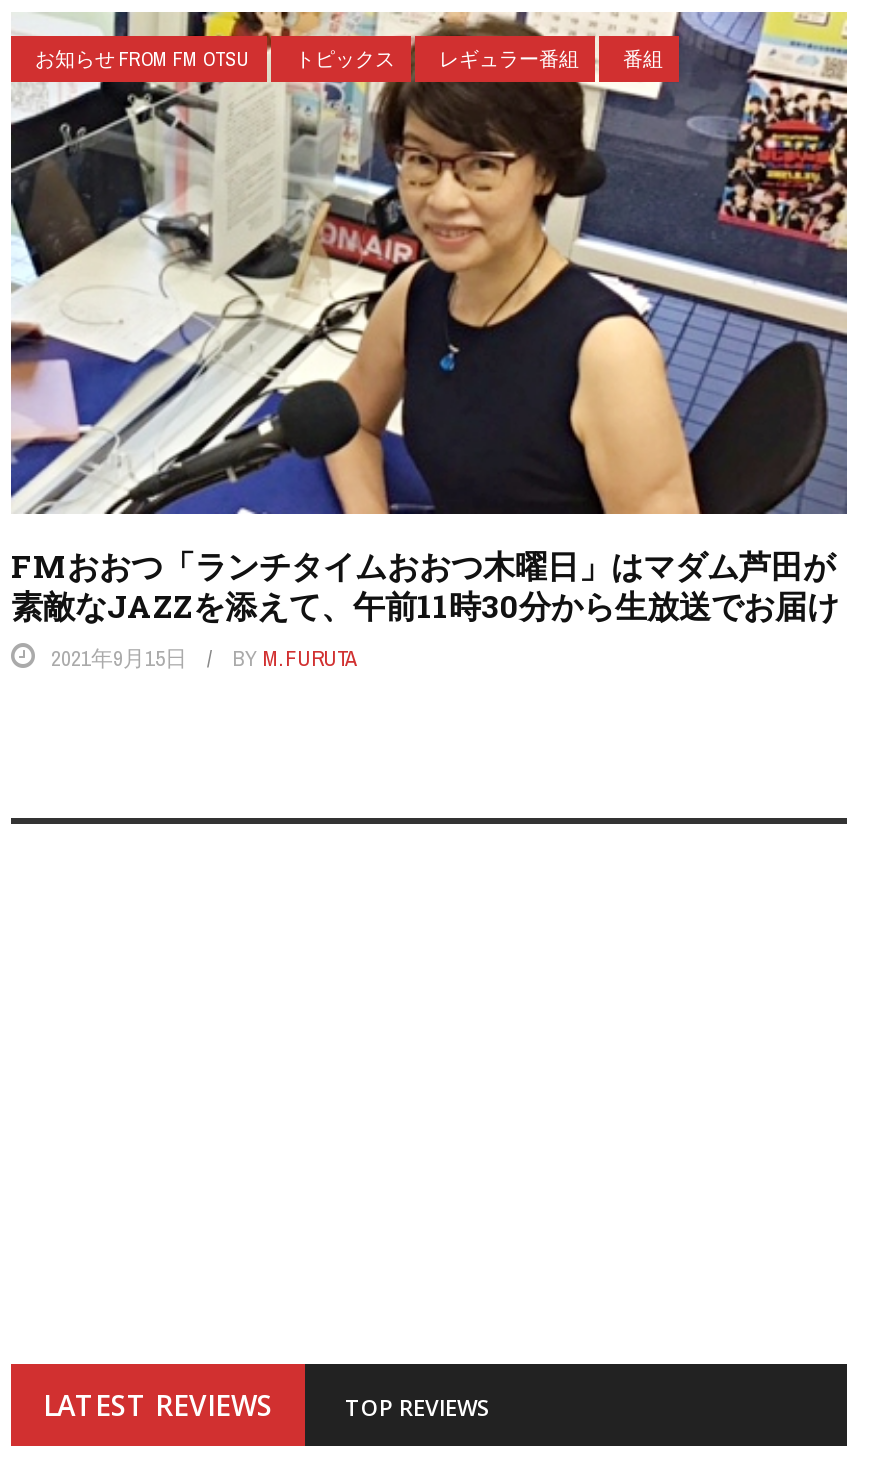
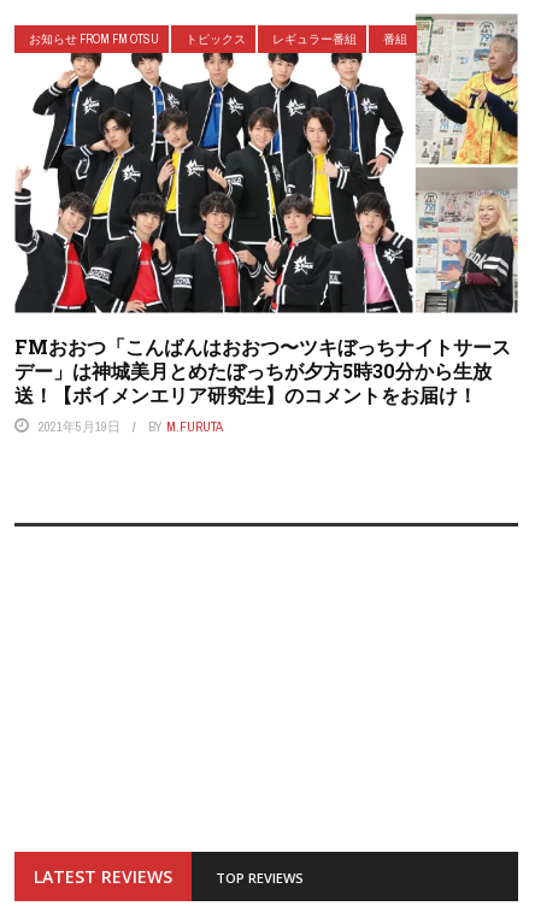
[9,10,849,671] [image] | FMおおつ「ランチタイムおおつ木曜日」はマダム芦田が | 素敵なJAZZを添えて、午前11時30分から生放送でお届け | 2021年9月15日 -> [14,11,518,435] [image] | FMおおつ「こんばんはおおつ〜ツキぼっちナイトサース | デー」は神城美月とめたぼっちが夕方5時30分から生放 | 送！【ボイメンエリア研究生】のコメントをお届け！ | 2021年5月19日

